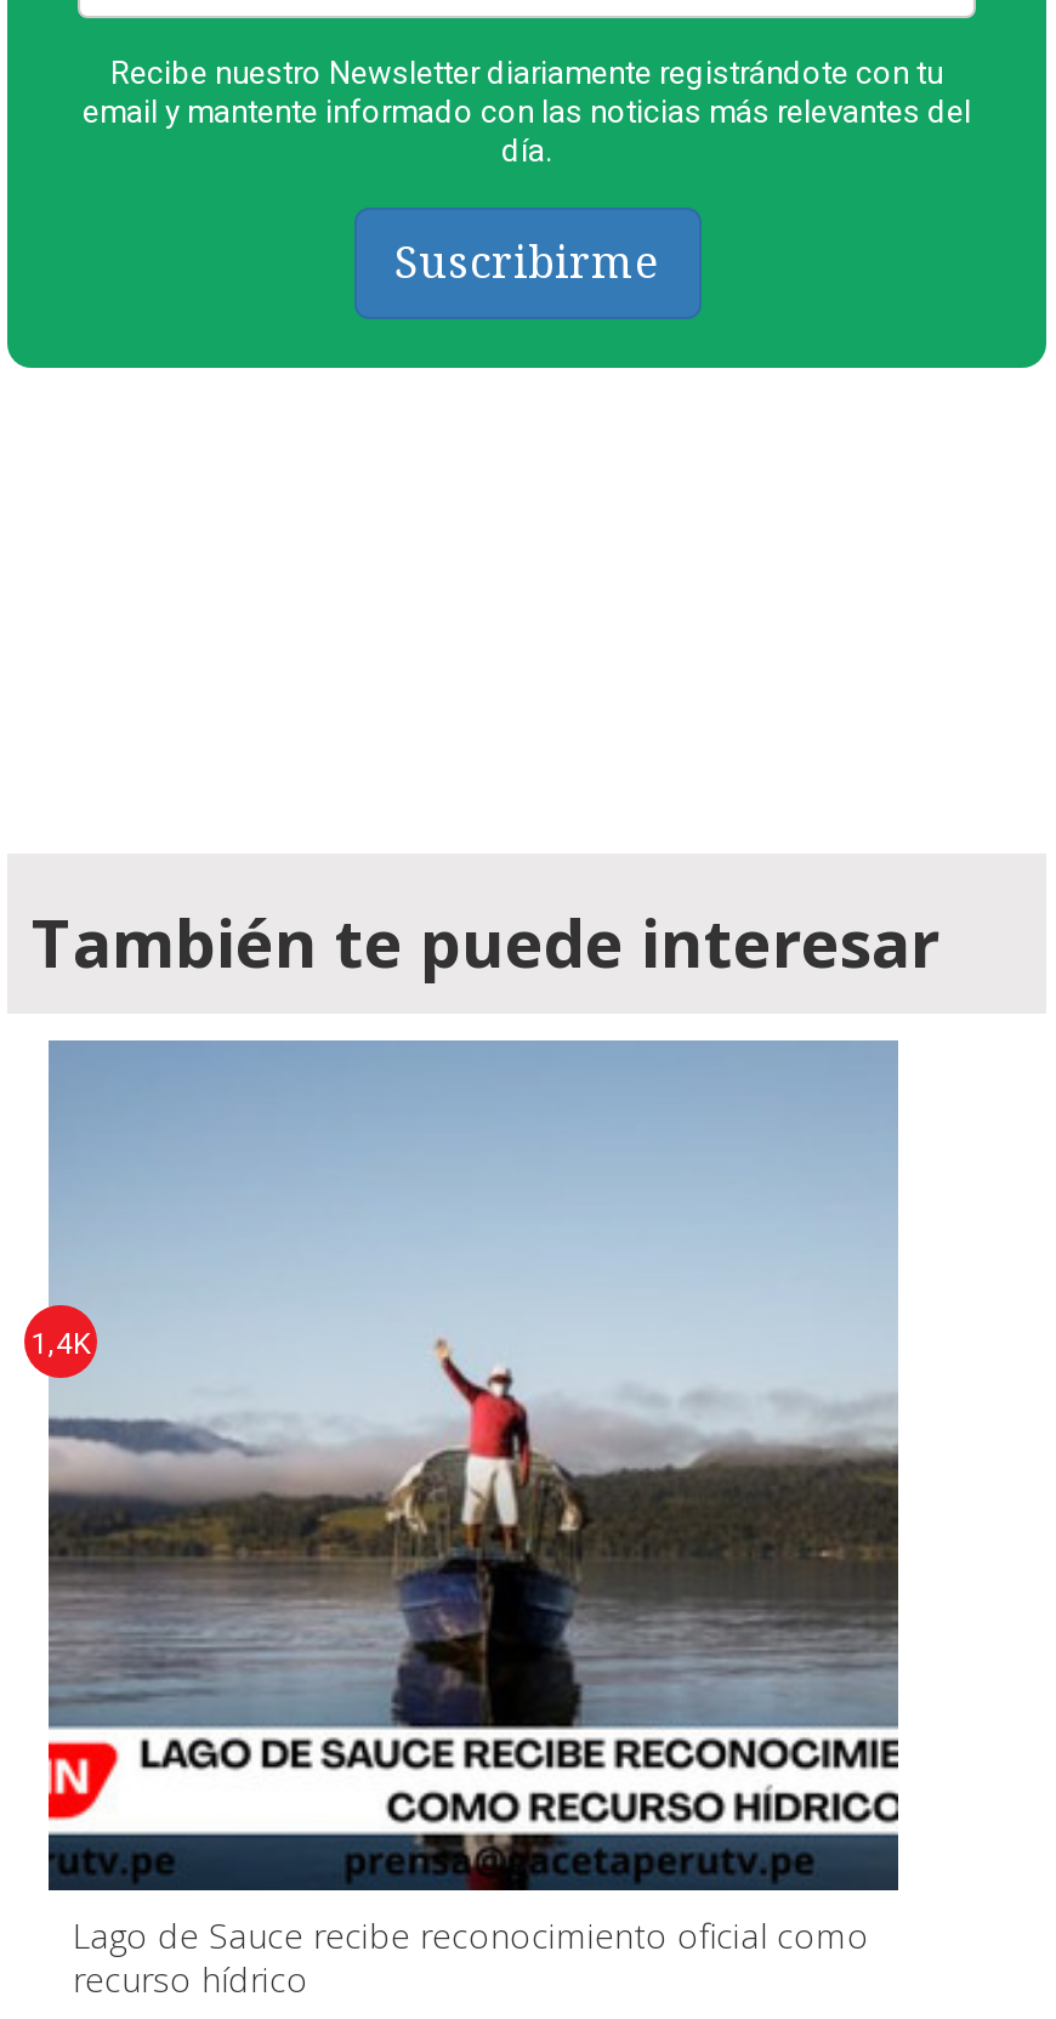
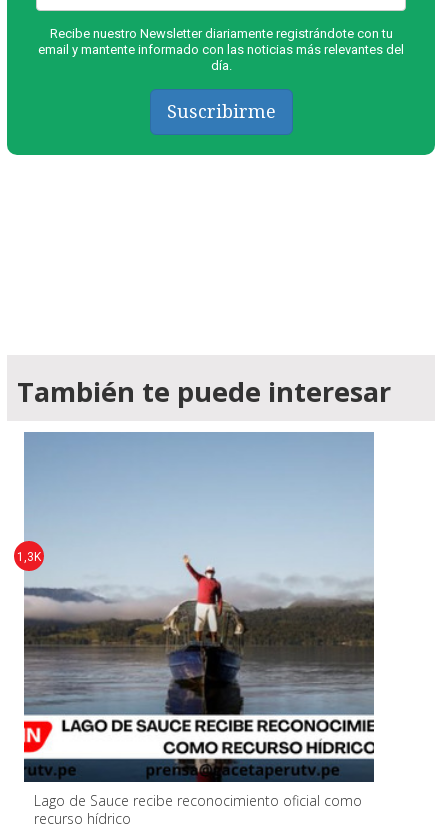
[32,1327,90,1361] 1,4K -> [17,550,41,564] 1,3K

